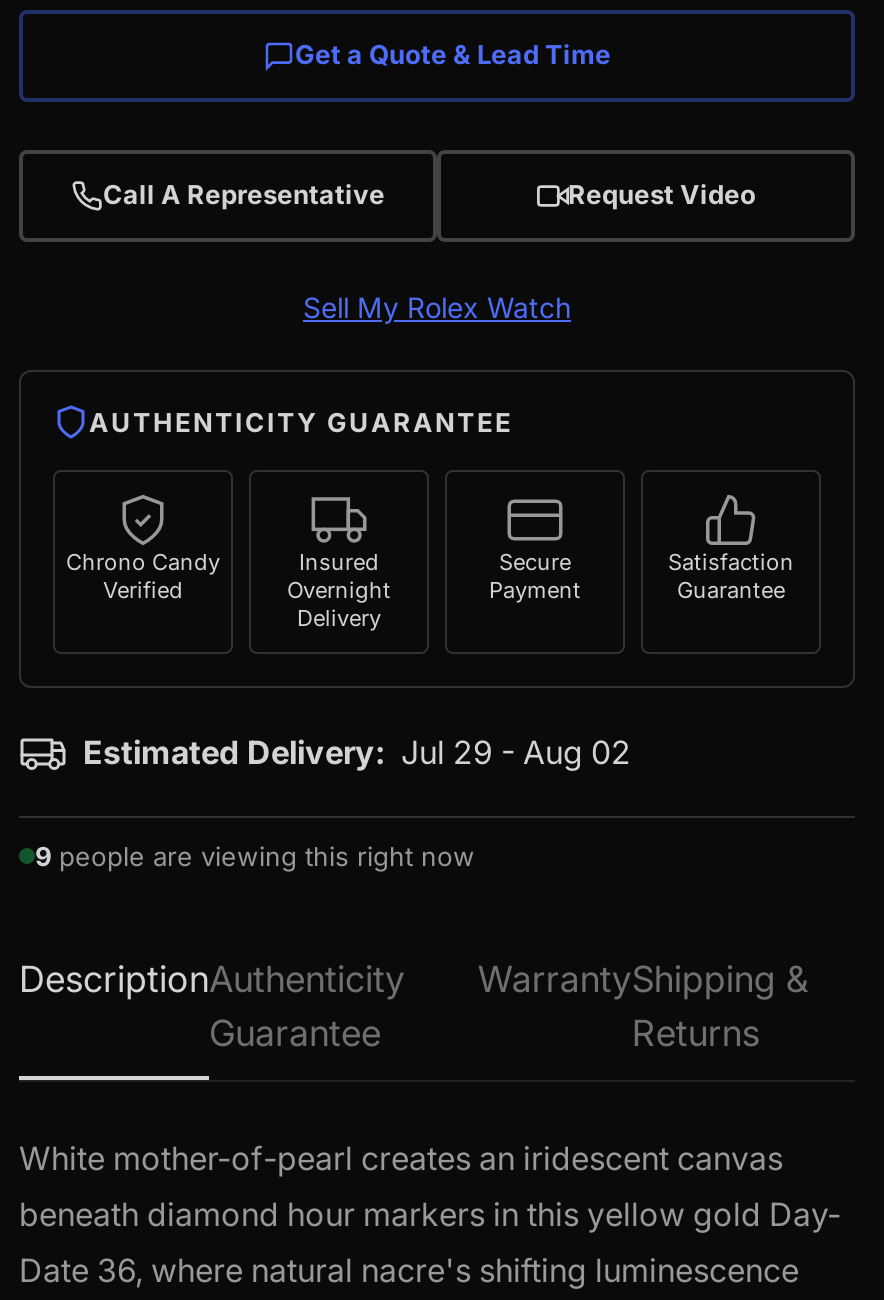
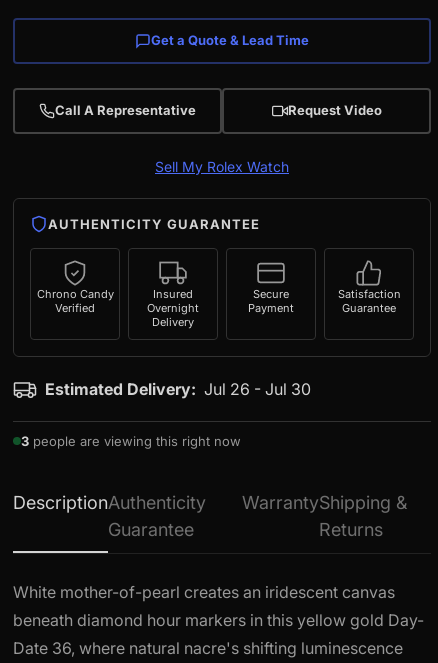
[83,732,631,772] Estimated Delivery: Jul 29 - Aug 02 -> [45,379,311,399] Estimated Delivery: Jul 26 - Jul 30
[35,840,475,872] 9 people are viewing this right now -> [21,433,241,449] 3 people are viewing this right now

